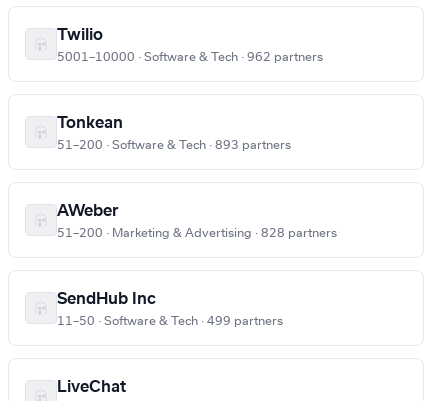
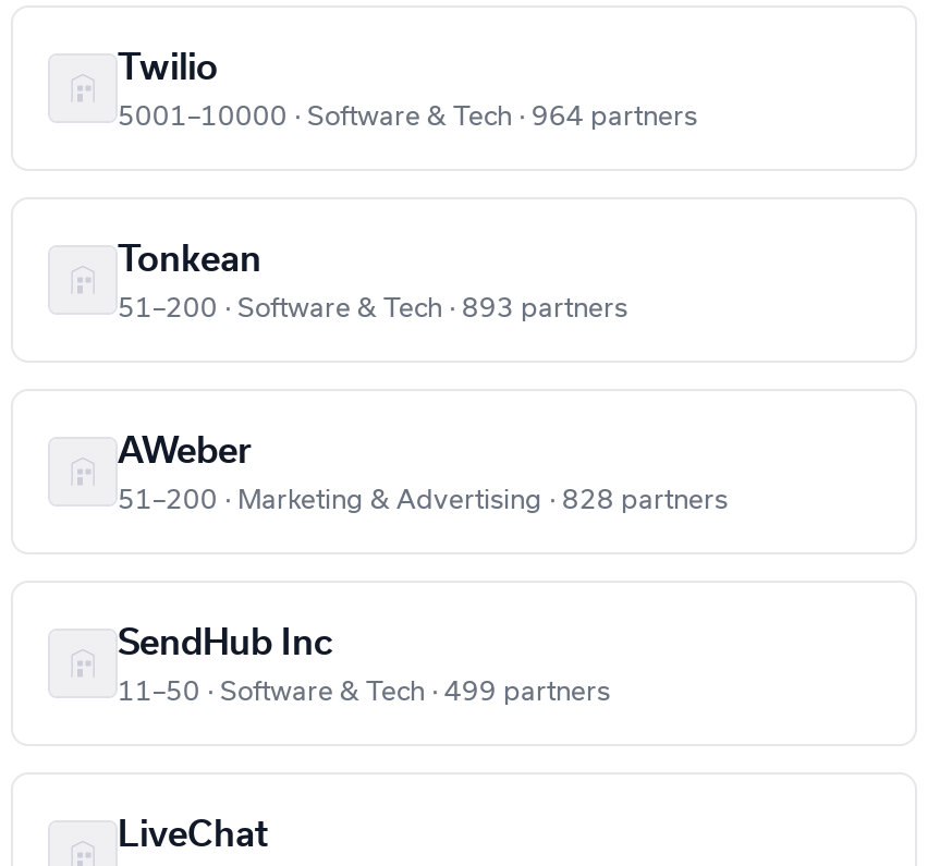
[57,51,323,63] 5001–10000 · Software & Tech · 962 partners -> [118,104,697,130] 5001–10000 · Software & Tech · 964 partners

